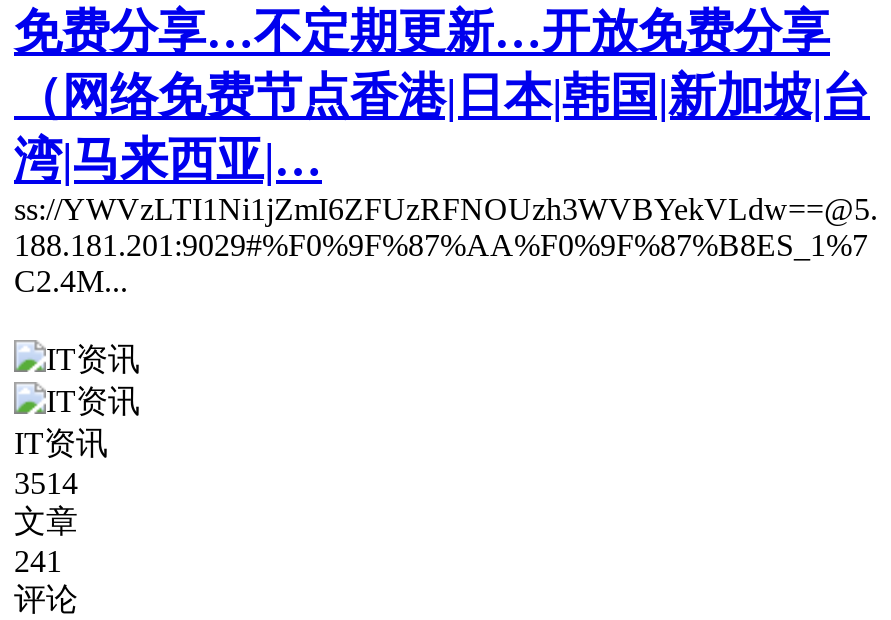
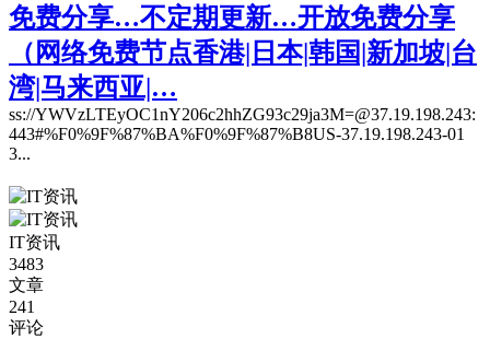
[14,192,878,298] ss://YWVzLTI1Ni1jZmI6ZFUzRFNOUzh3WVBYekVLdw==@5. | 188.181.201:9029#%F0%9F%87%AA%F0%9F%87%B8ES_1%7 | C2.4M... -> [9,105,476,163] ss://YWVzLTEyOC1nY206c2hhZG93c29ja3M=@37.19.198.243: | 443#%F0%9F%87%BA%F0%9F%87%B8US-37.19.198.243-01 | 3...
[14,466,78,500] 3514 -> [9,255,44,273] 3483

